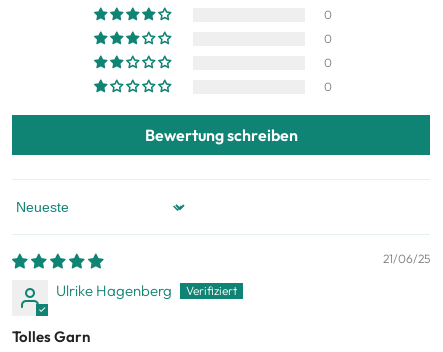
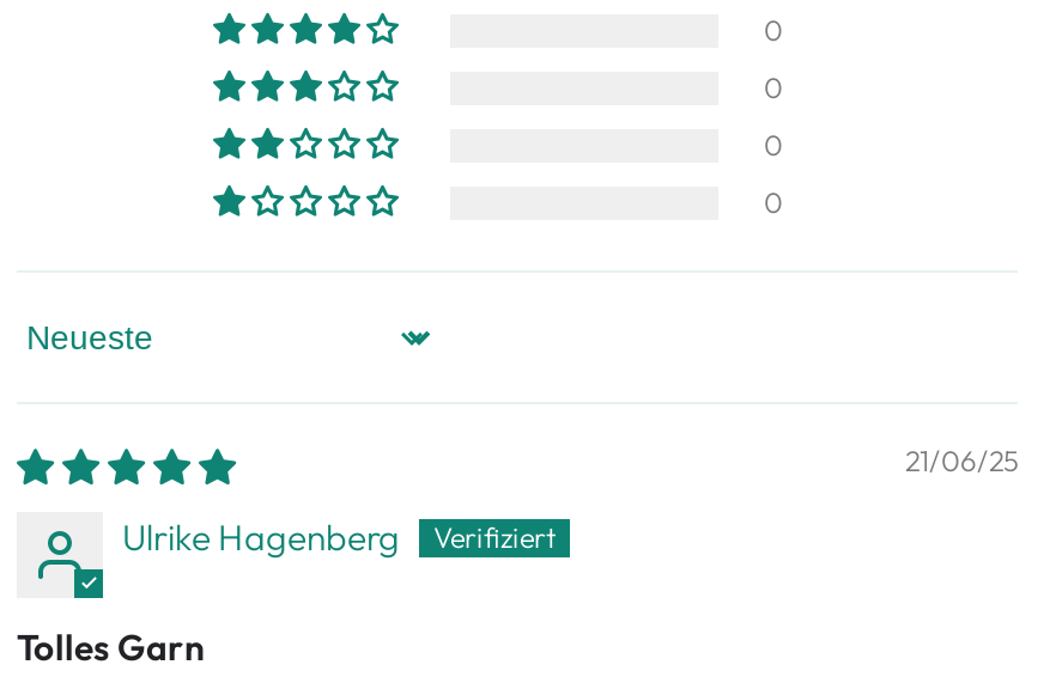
[144,125,297,145] Bewertung schreiben -> none

